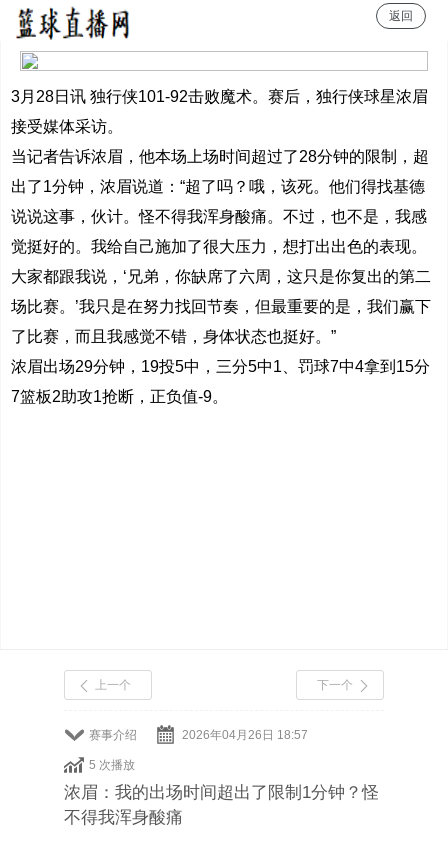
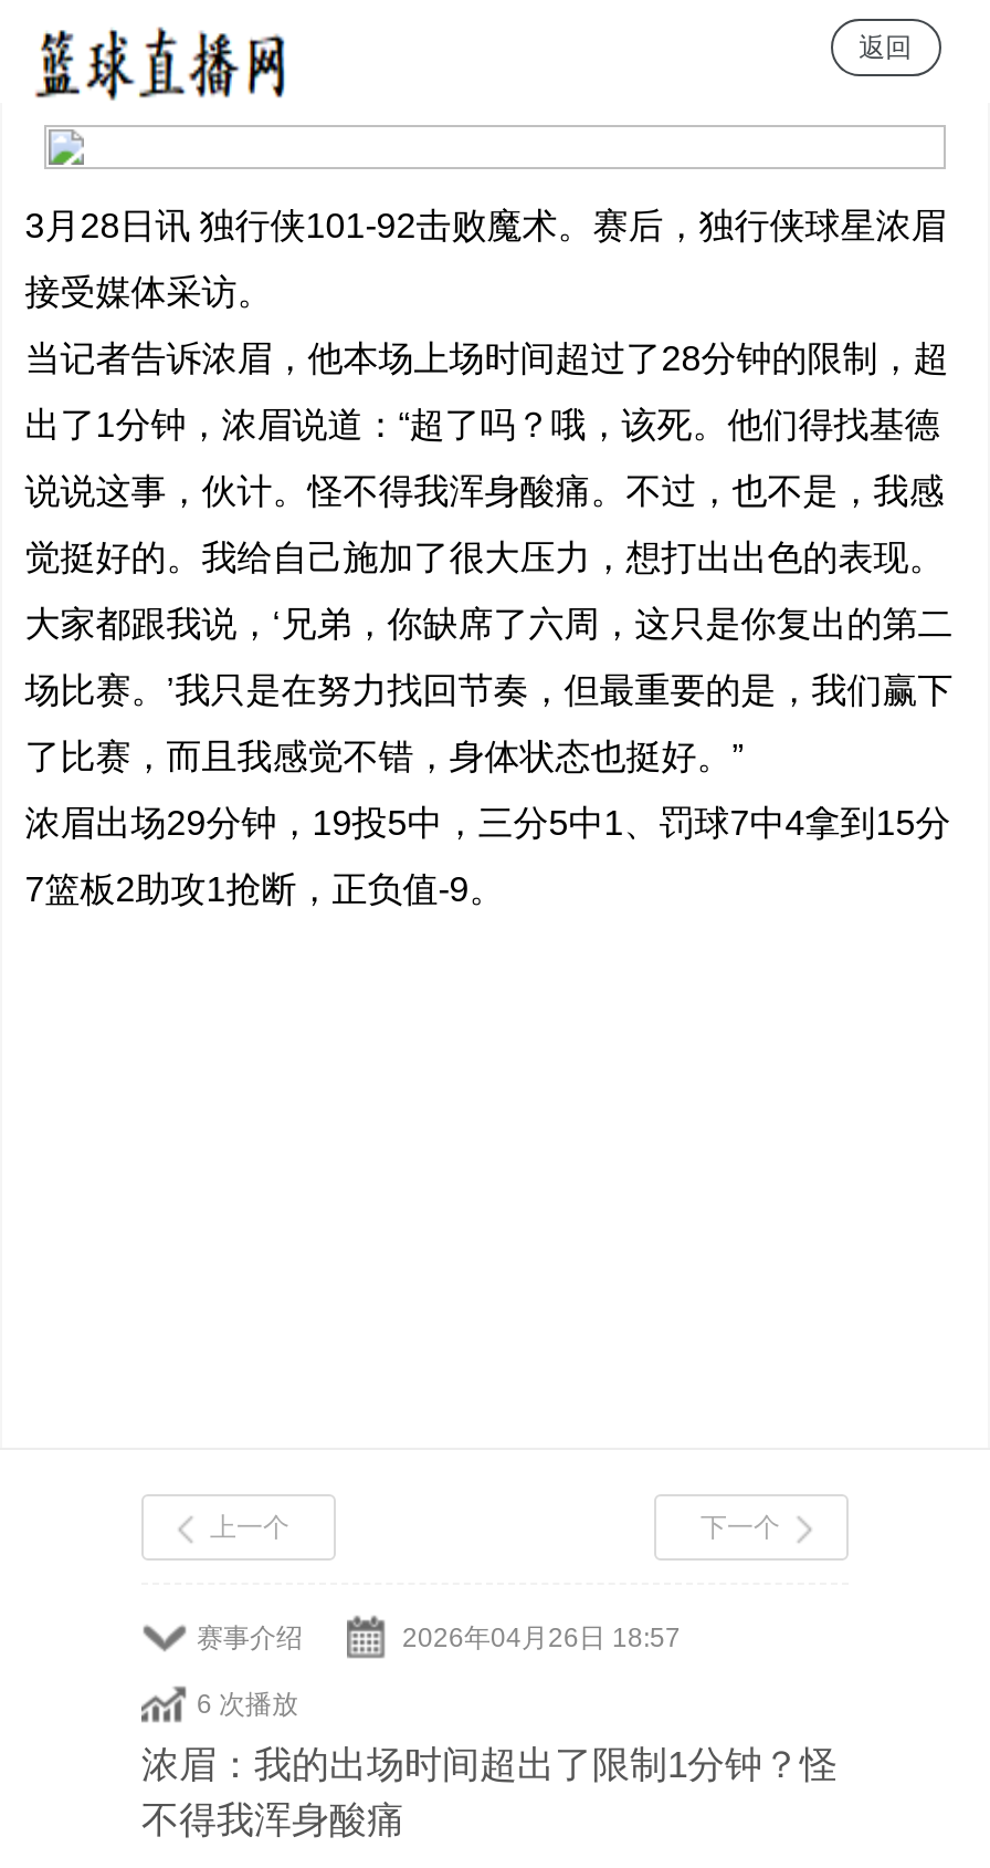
[89,758,135,772] 5 次播放 -> [197,1689,298,1720] 6 次播放

